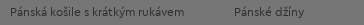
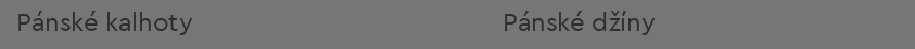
[10,6,184,18] Pánská košile s krátkým rukávem -> [16,9,192,35] Pánské kalhoty

